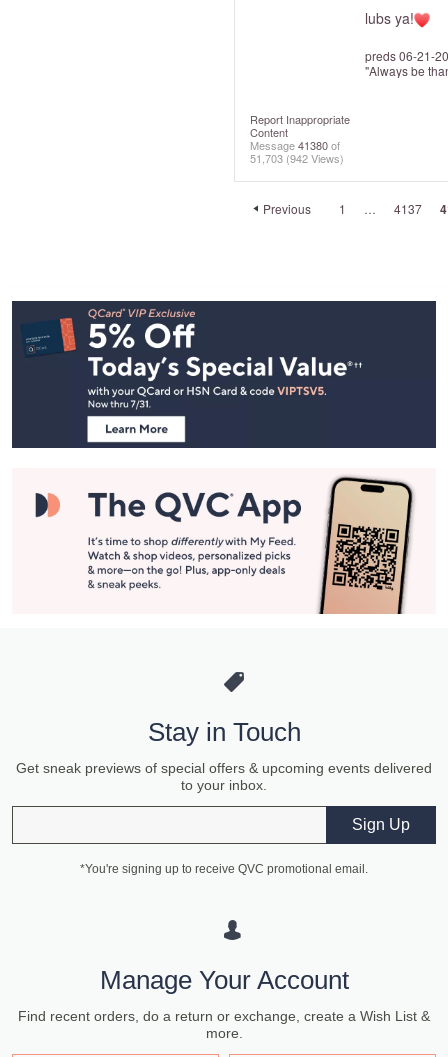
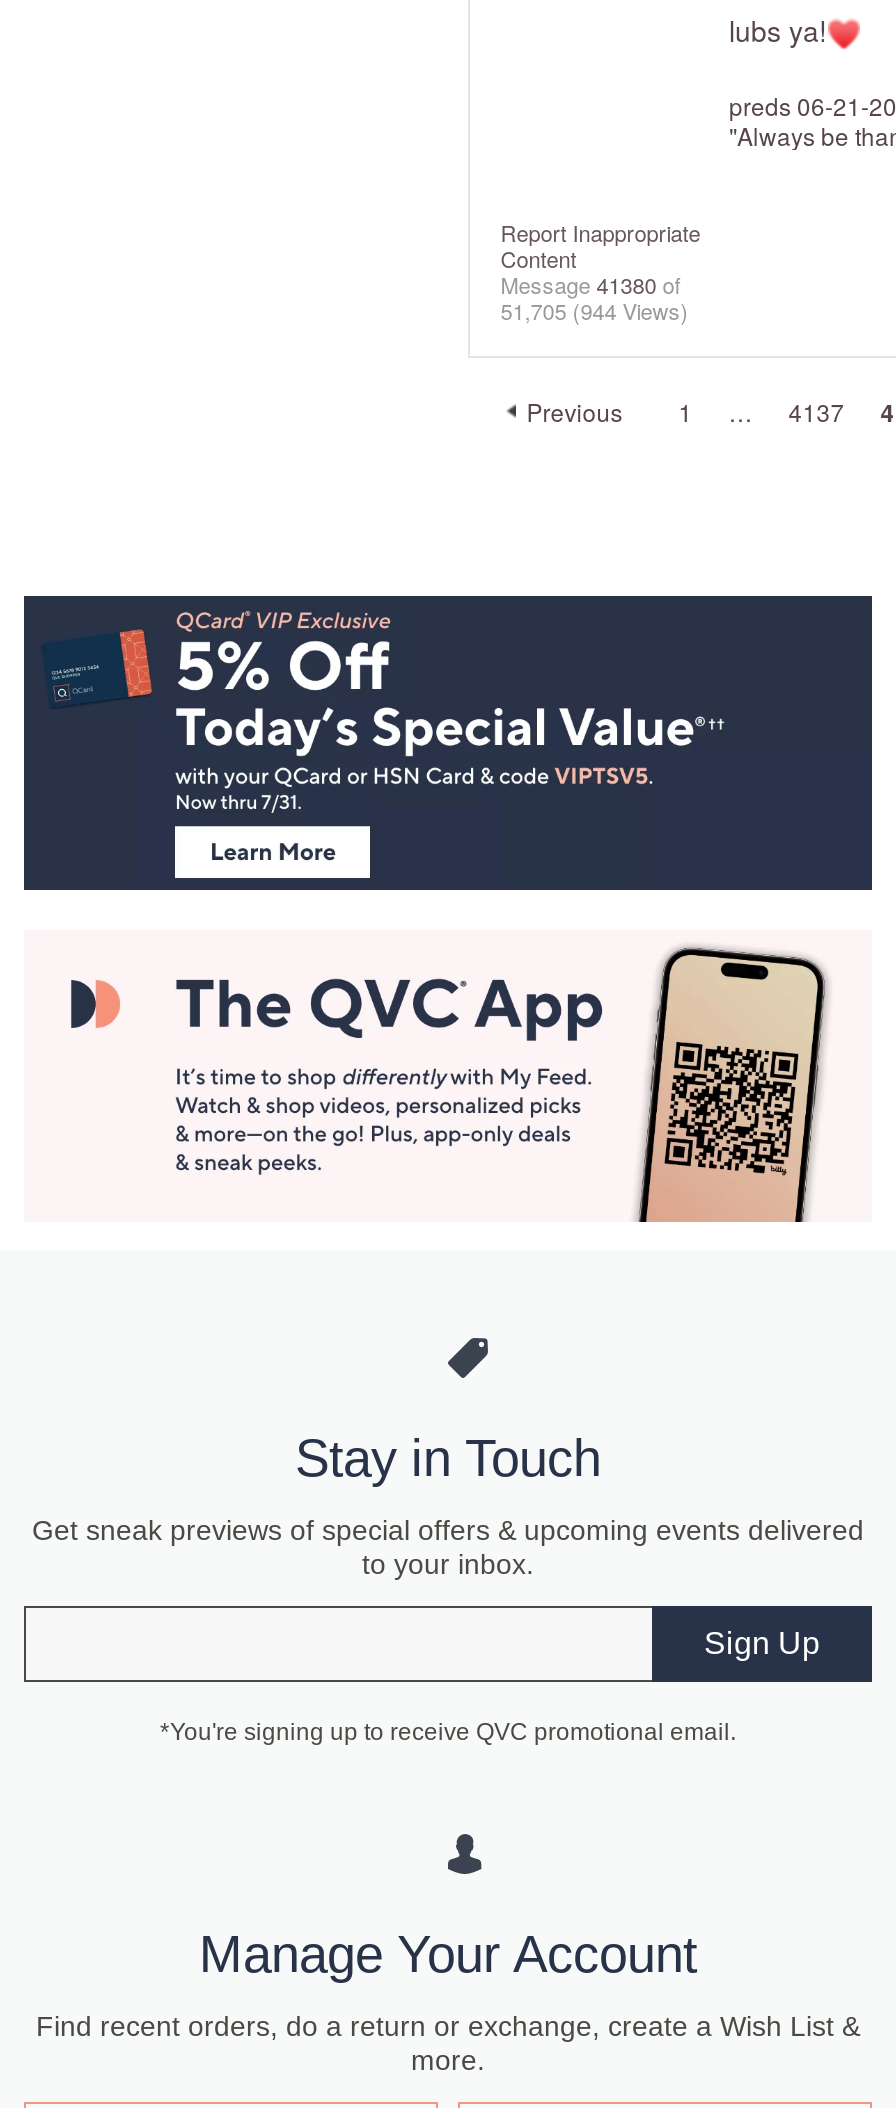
[250,150,344,166] 51,703(942 Views) -> [500,295,688,327] 51,705(944 Views)

